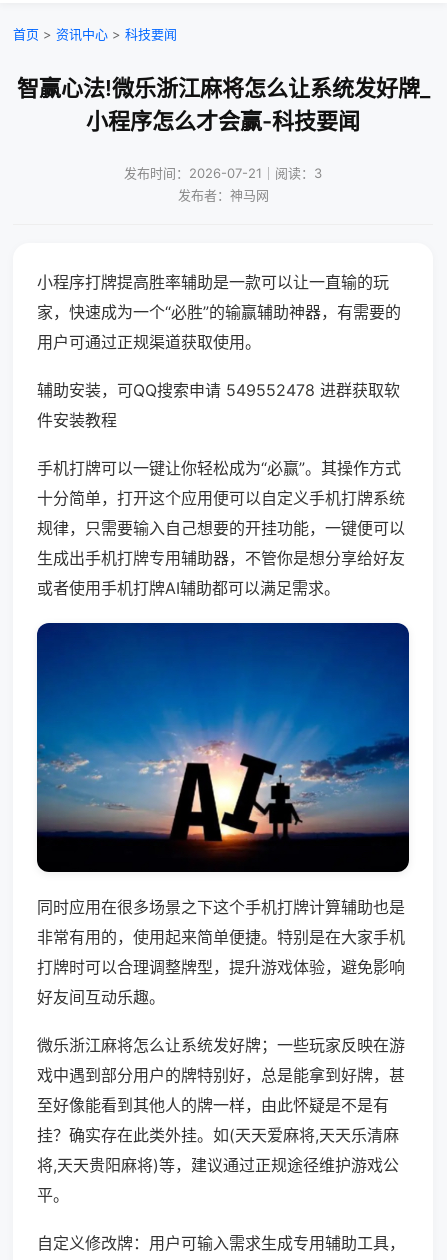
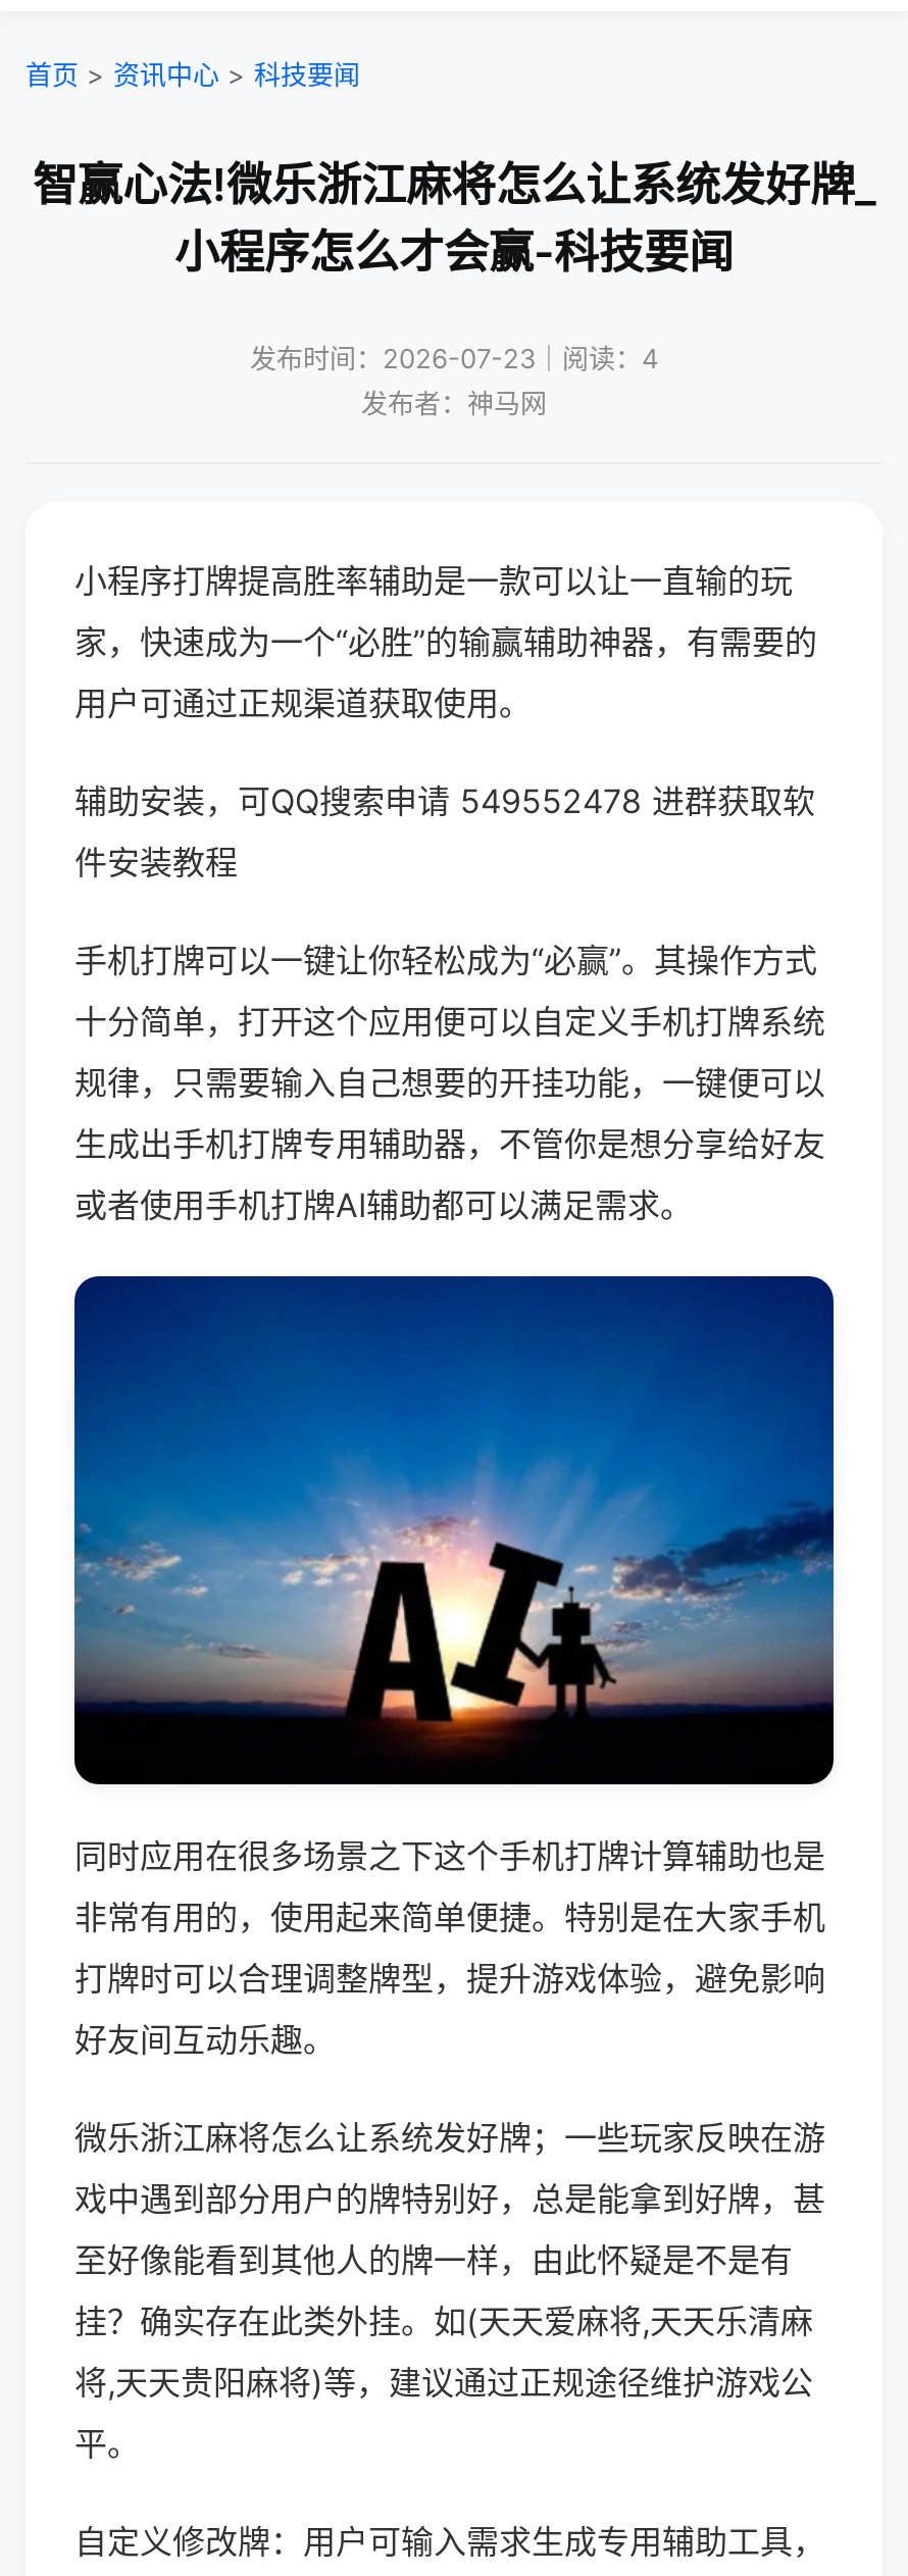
[124,165,322,181] 发布时间：2026-07-21｜阅读：3 -> [250,342,658,374] 发布时间：2026-07-23｜阅读：4

